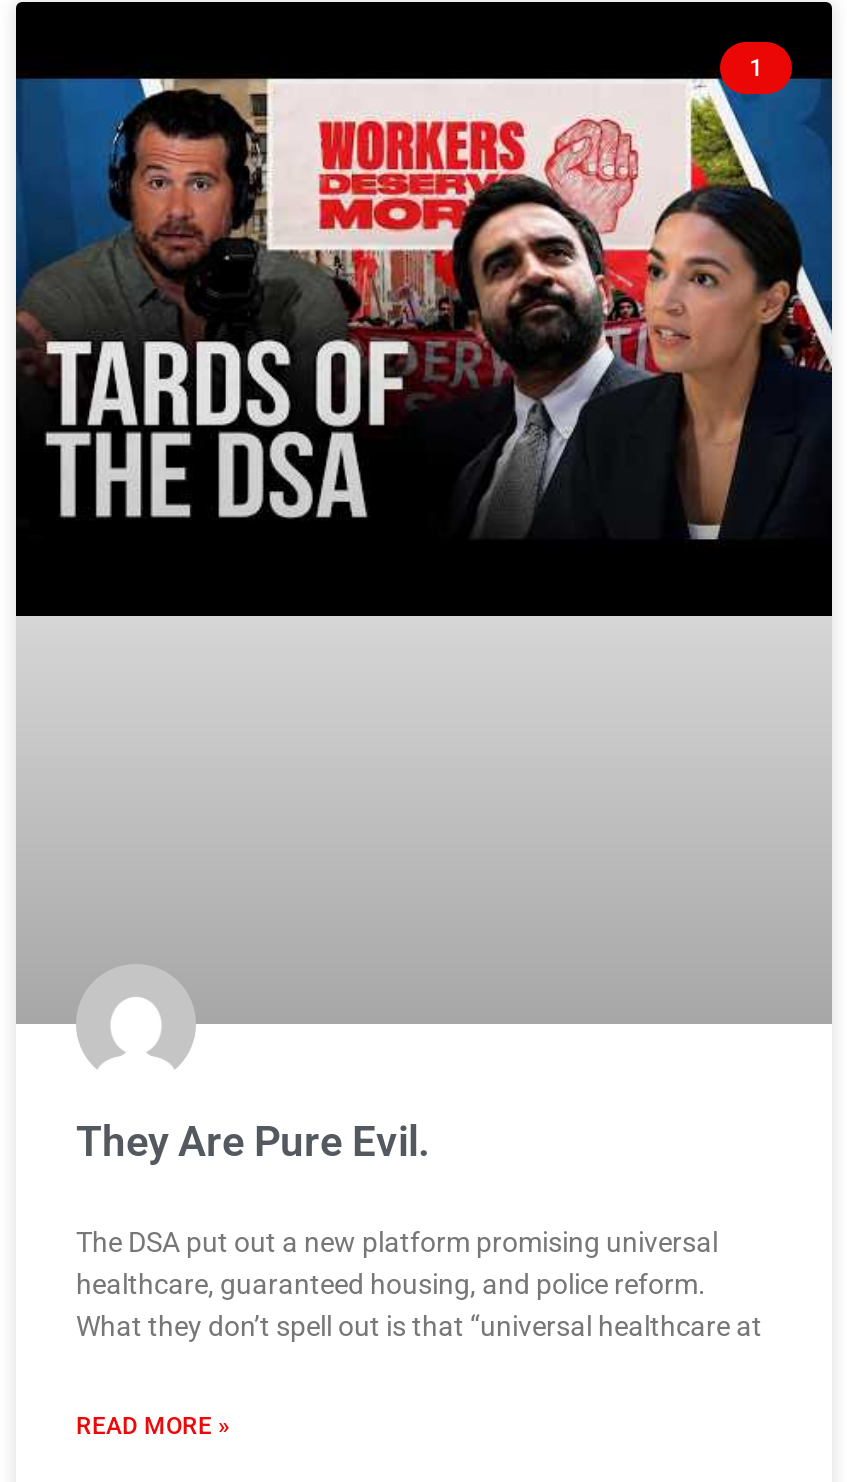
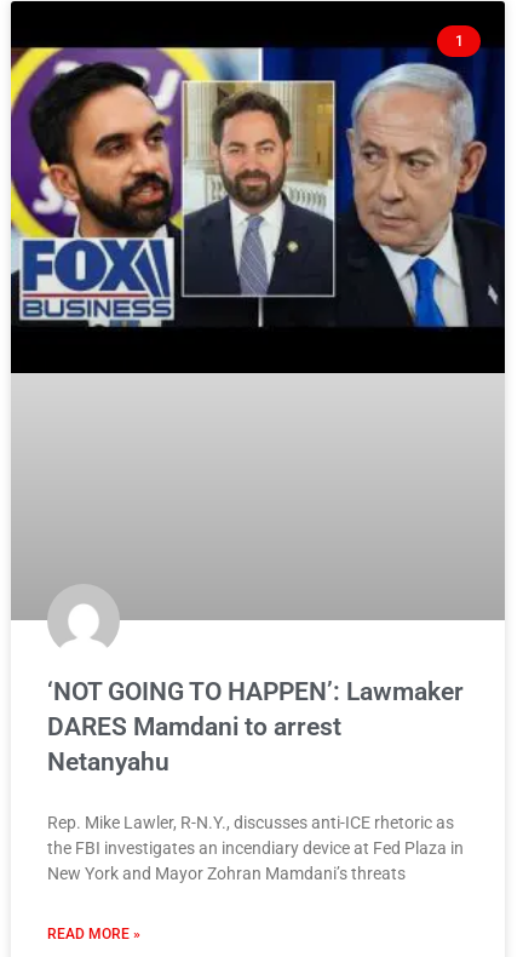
[14,76,834,542] [image] -> [10,46,505,329] [image]
[76,1118,430,1166] They Are Pure Evil. -> [47,677,464,776] ‘NOT GOING TO HAPPEN’: Lawmaker | DARES Mamdani to arrest | Netanyahu
[76,1226,762,1342] The DSA put out a new platform promising universal | healthcare, guaranteed housing, and police reform. | What they don’t spell out is that “universal healthcare at -> [47,813,464,883] Rep. Mike Lawler, R-N.Y., discusses anti-ICE rhetoric as | the FBI investigates an incendiary device at Fed Plaza in | New York and Mayor Zohran Mamdani’s threats

